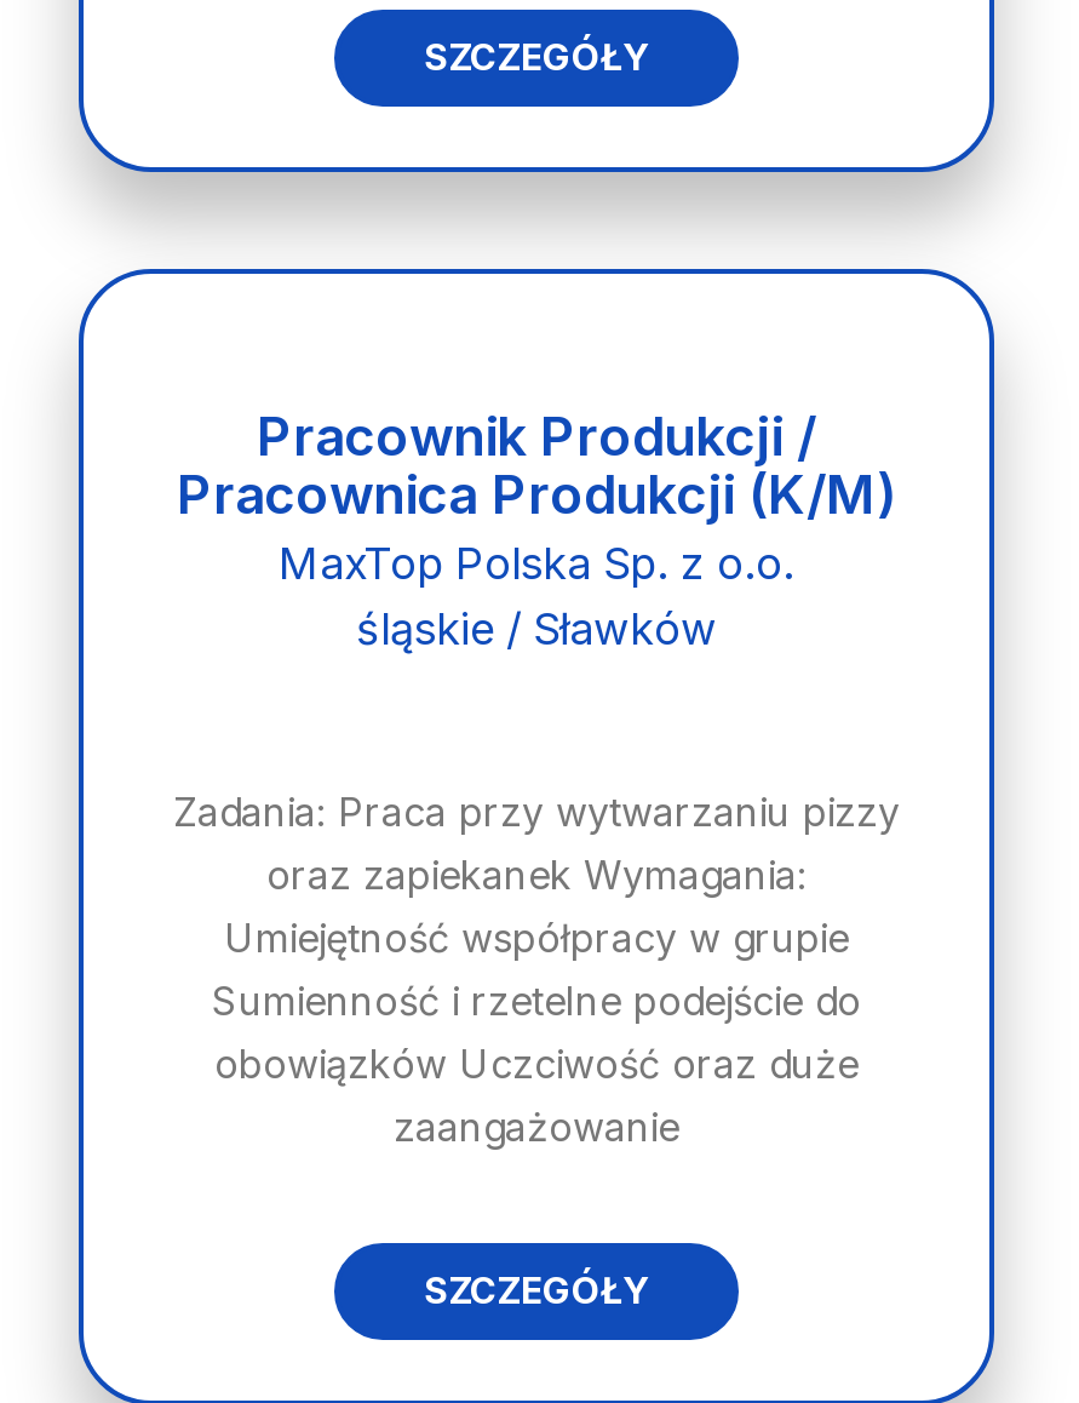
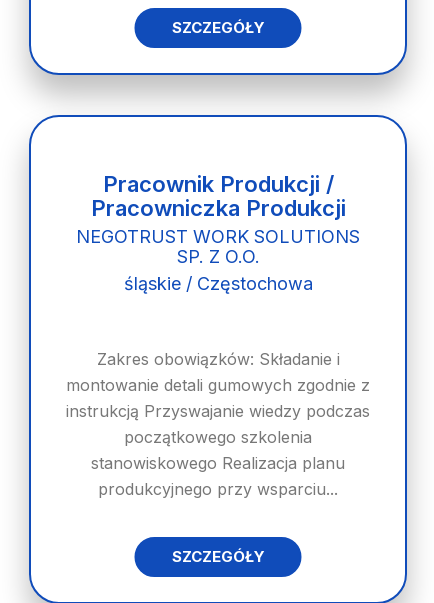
[177,463,896,654] Pracownica Produkcji (K/M) | MaxTop Polska Sp. z o.o. | śląskie / Sławków -> [76,195,360,294] Pracowniczka Produkcji | NEGOTRUST WORK SOLUTIONS | SP. Z O.O. | śląskie / Częstochowa
[173,788,900,1151] Zadania: Praca przy wytwarzaniu pizzy | oraz zapiekanek Wymagania: | Umiejętność współpracy w grupie | Sumienność i rzetelne podejście do | obowiązków Uczciwość oraz duże | zaangażowanie -> [66,349,370,499] Zakres obowiązków: Składanie i | montowanie detali gumowych zgodnie z | instrukcją Przyswajanie wiedzy podczas | początkowego szkolenia | stanowiskowego Realizacja planu | produkcyjnego przy wsparciu...

